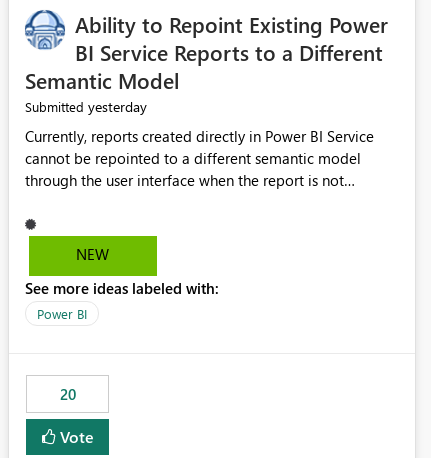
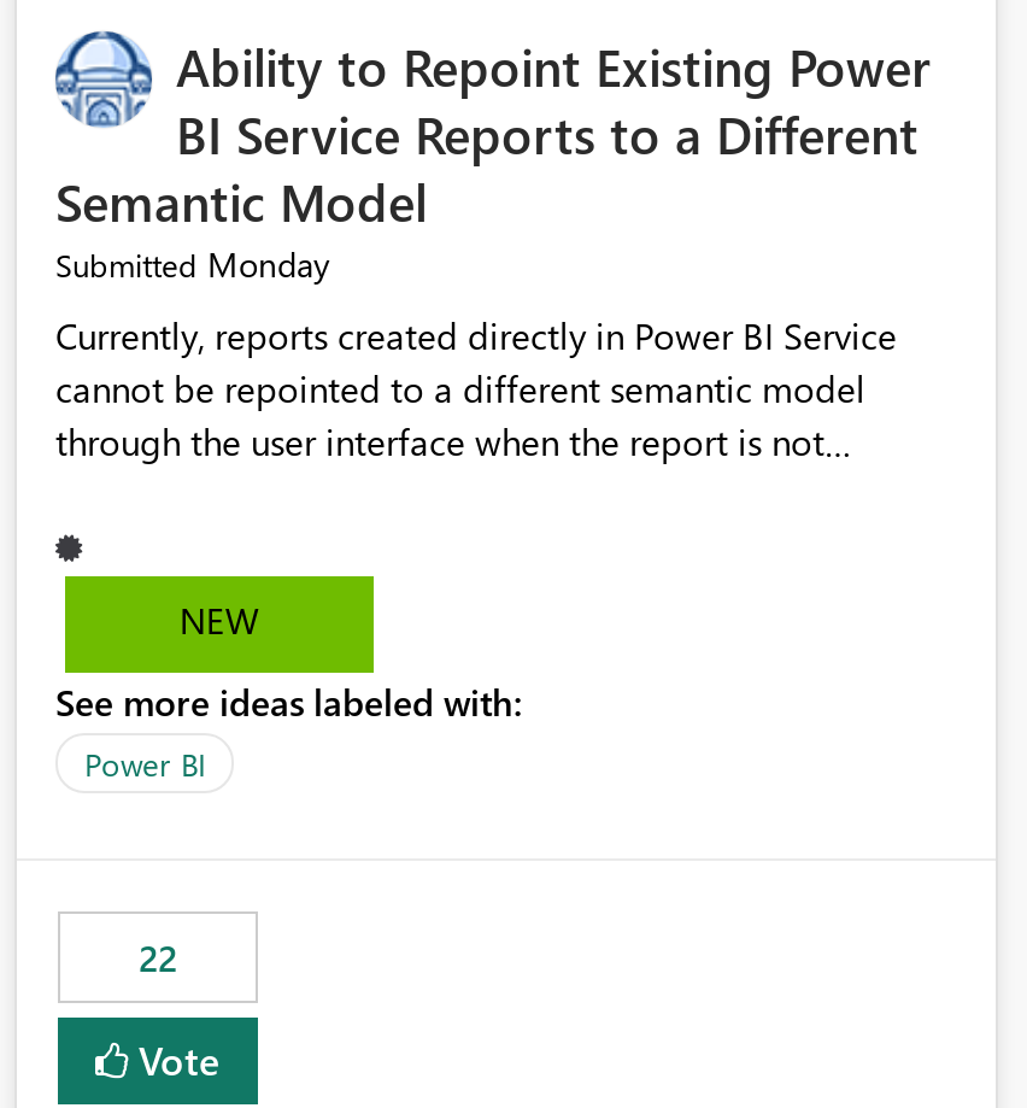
[25,97,147,116] Submitted yesterday -> [55,242,330,288] Submitted Monday
[59,384,75,404] 20 -> [139,934,177,982] 22

